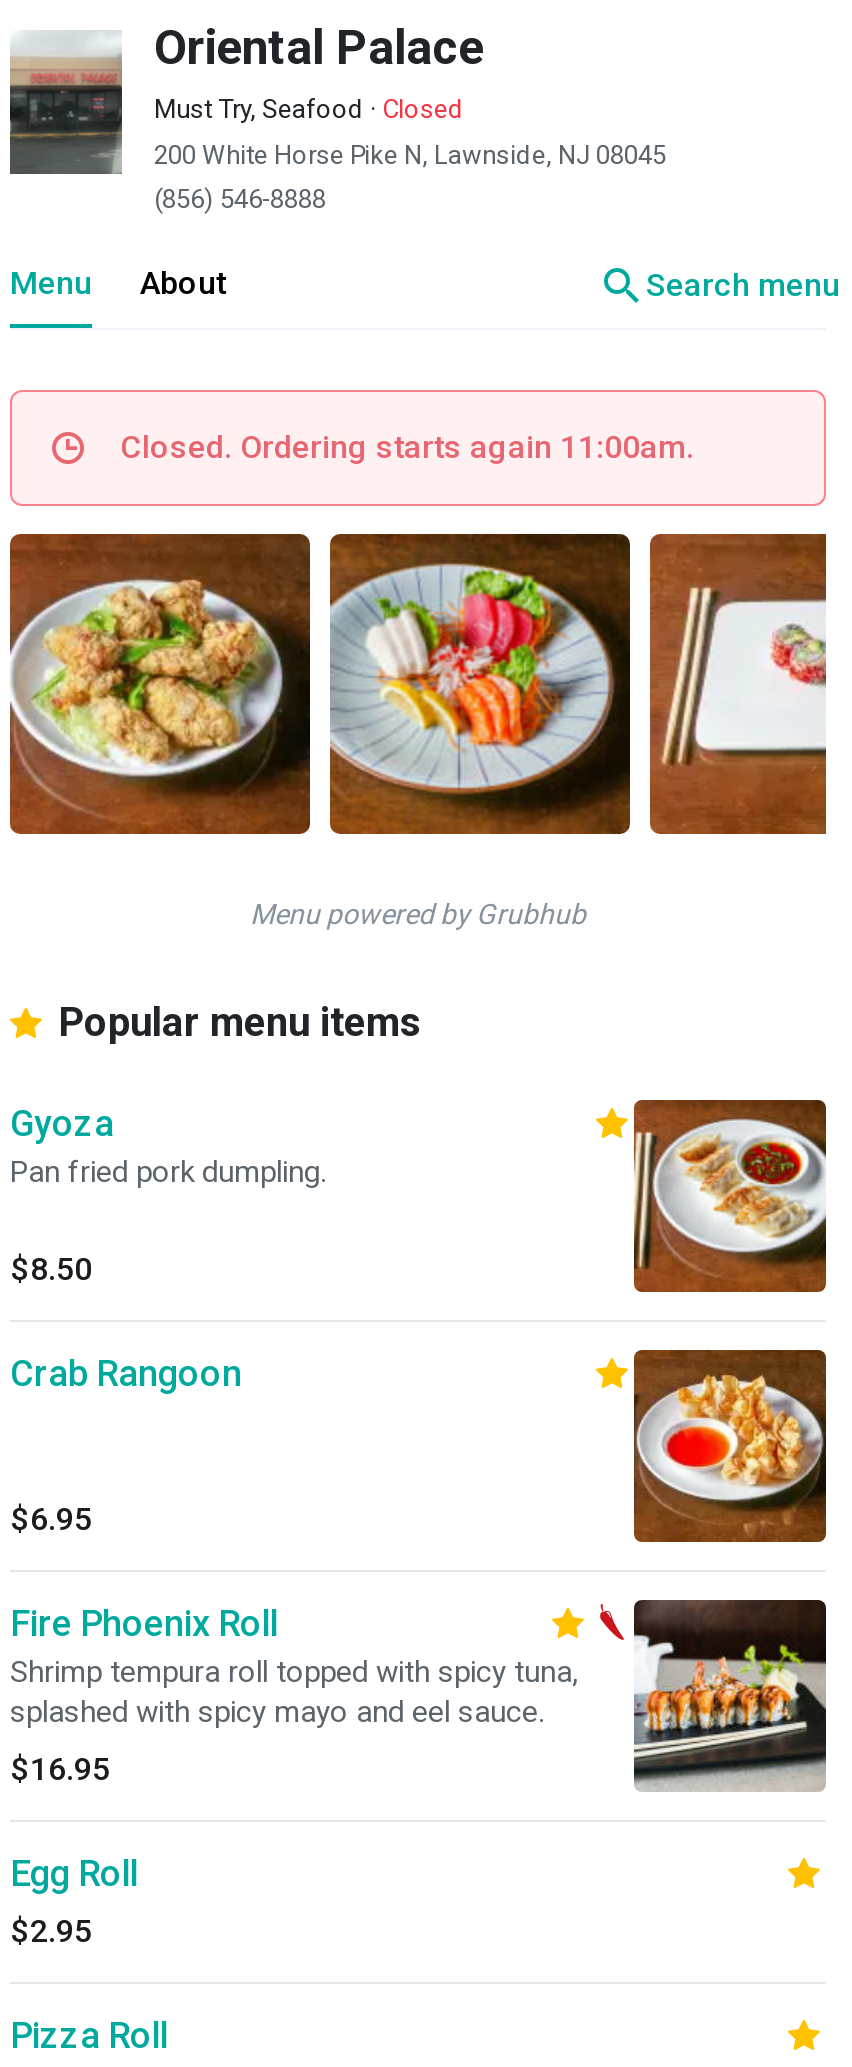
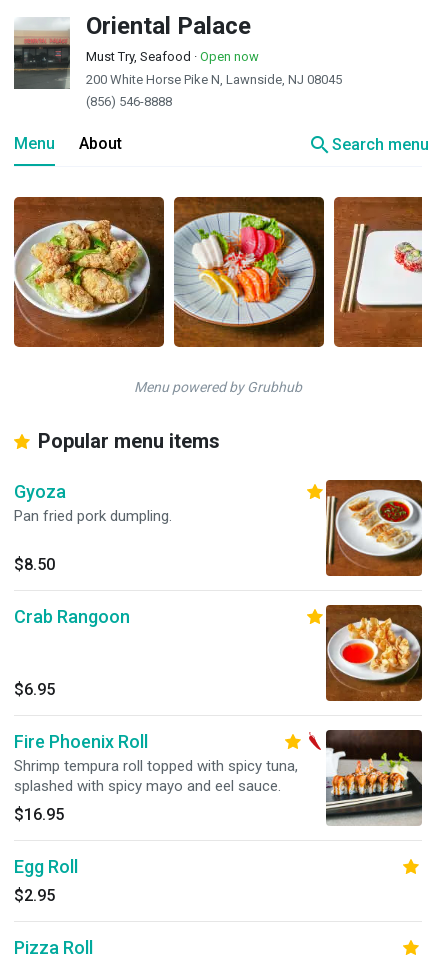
[154,94,464,124] Must Try, Seafood · Closed -> [86,49,259,64] Must Try, Seafood · Open now
[120,428,694,466] Closed. Ordering starts again 11:00am. -> none

